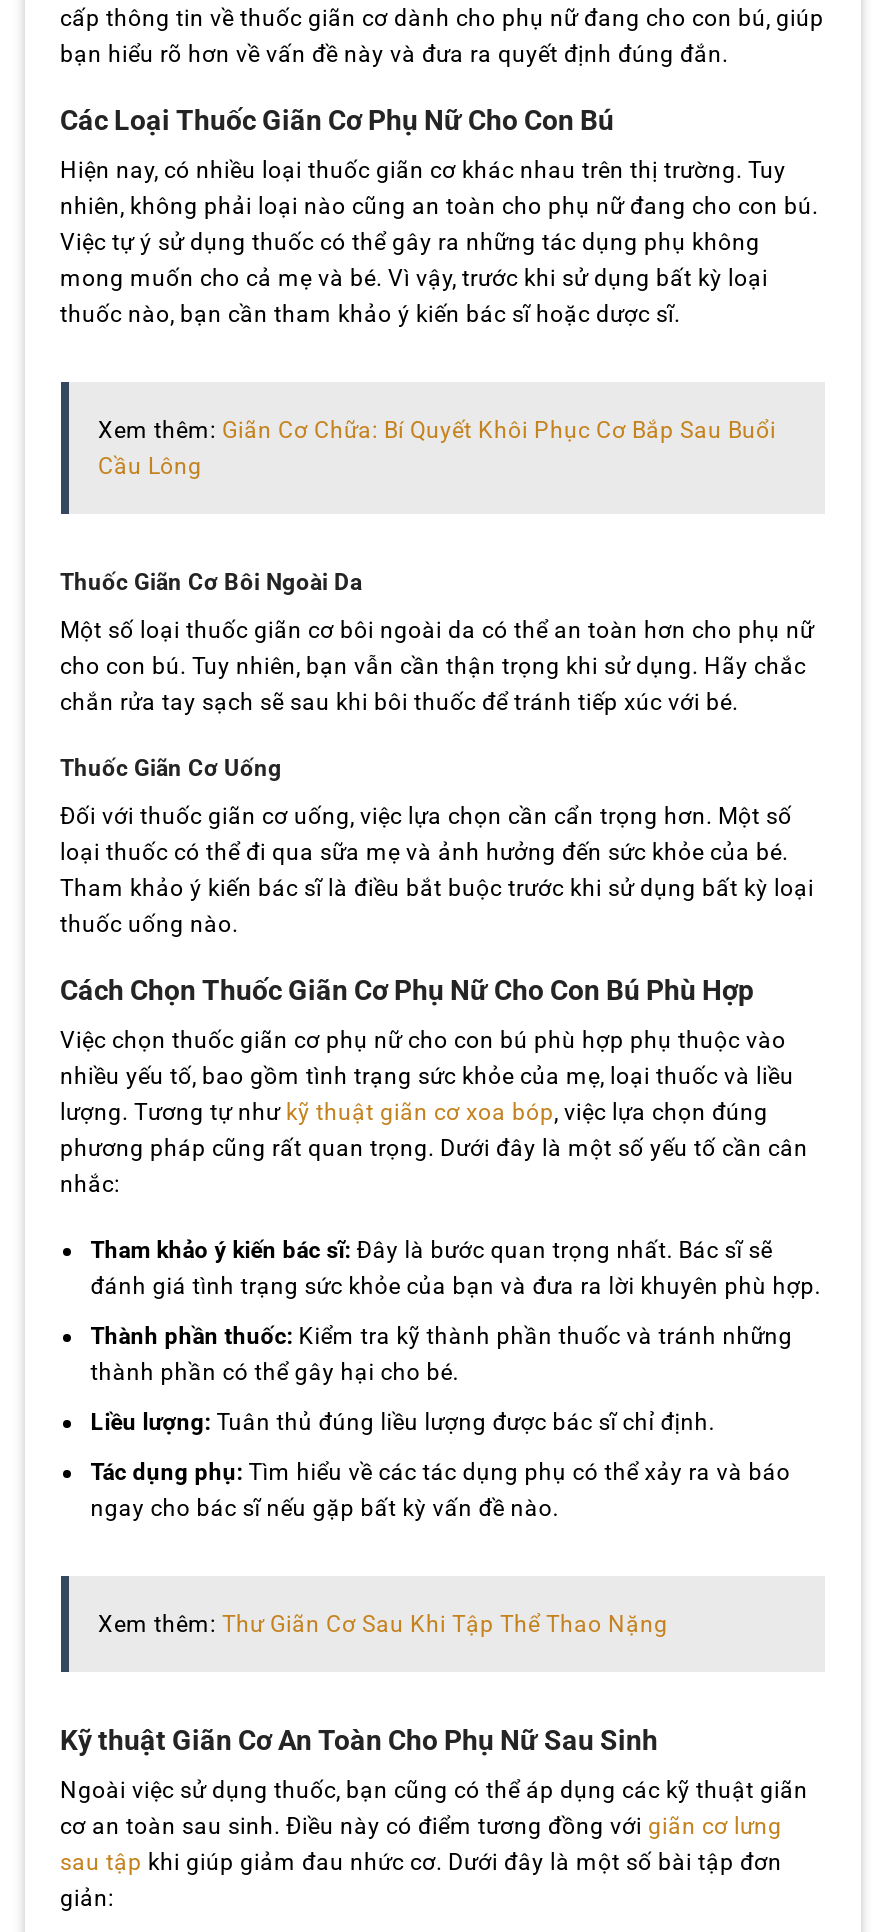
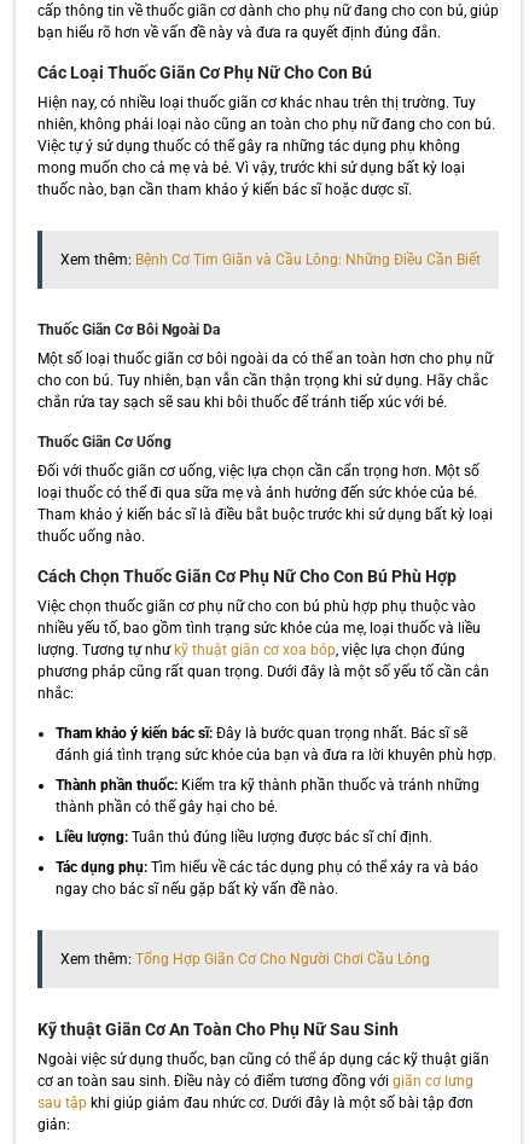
[98,416,776,480] Xem thêm: Giãn Cơ Chữa: Bí Quyết Khôi Phục Cơ Bắp Sau Buổi | Cầu Lông -> [60,251,480,268] Xem thêm: Bệnh Cơ Tim Giãn và Cầu Lông: Những Điều Cần Biết
[98,1611,668,1639] Xem thêm: Thư Giãn Cơ Sau Khi Tập Thể Thao Nặng -> [60,951,429,968] Xem thêm: Tổng Hợp Giãn Cơ Cho Người Chơi Cầu Lông

